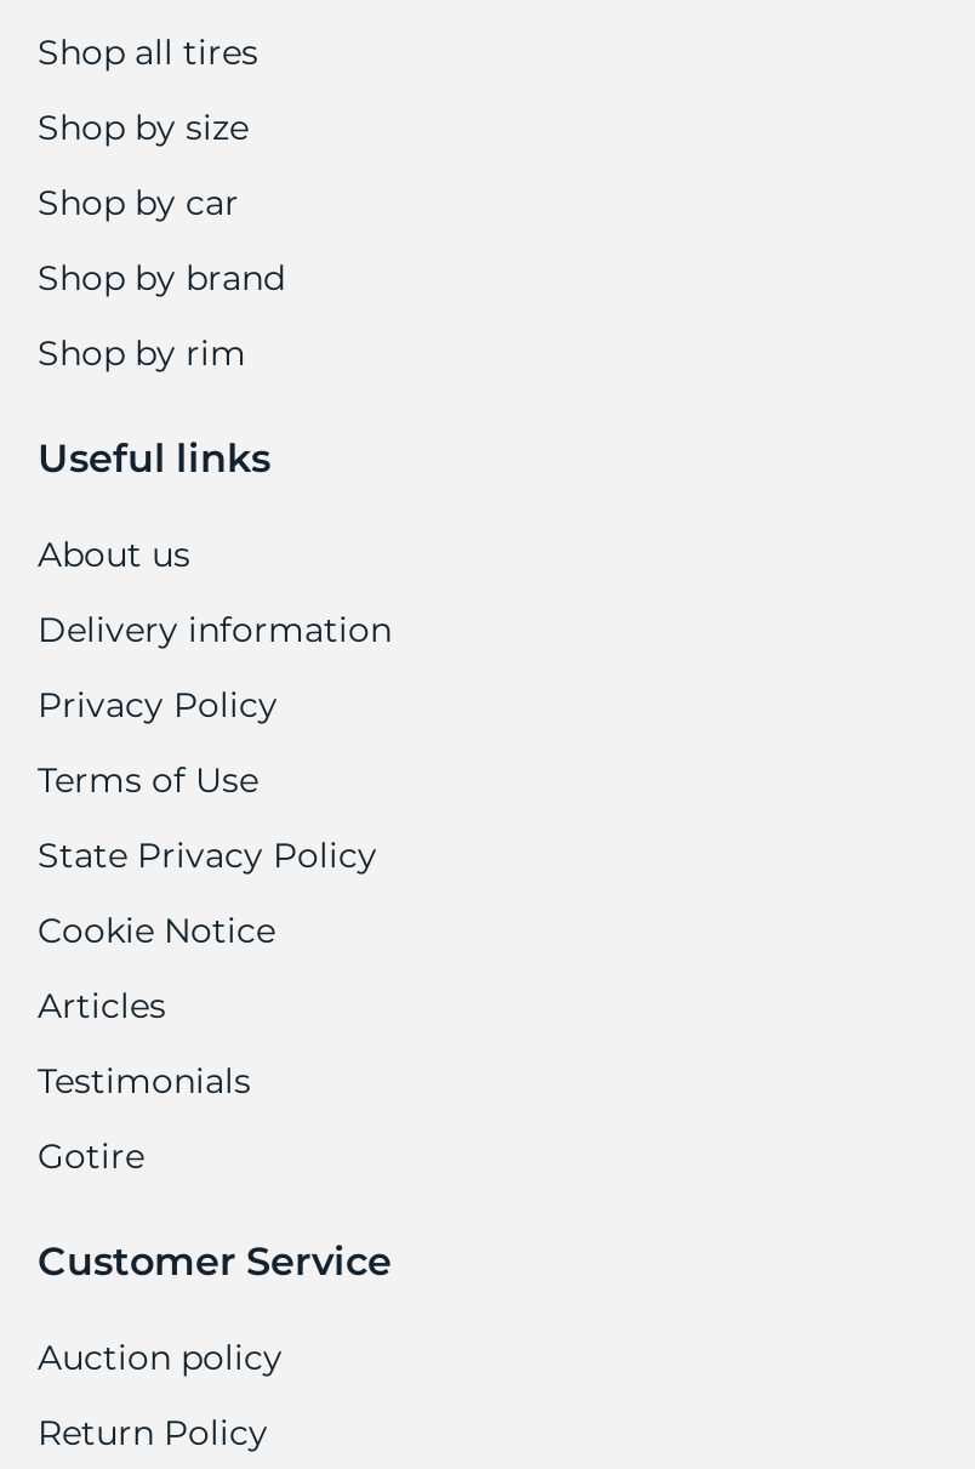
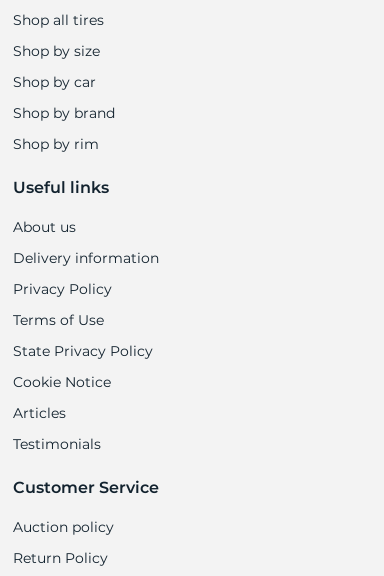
[38,1135,144,1179] Gotire -> none

